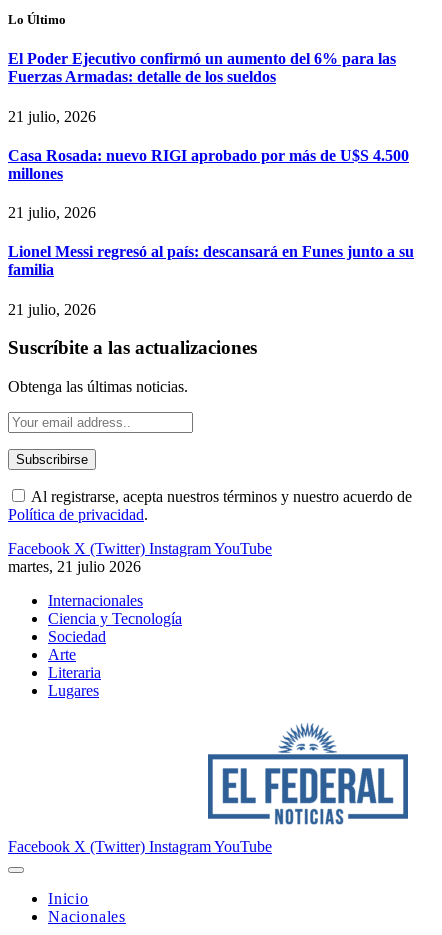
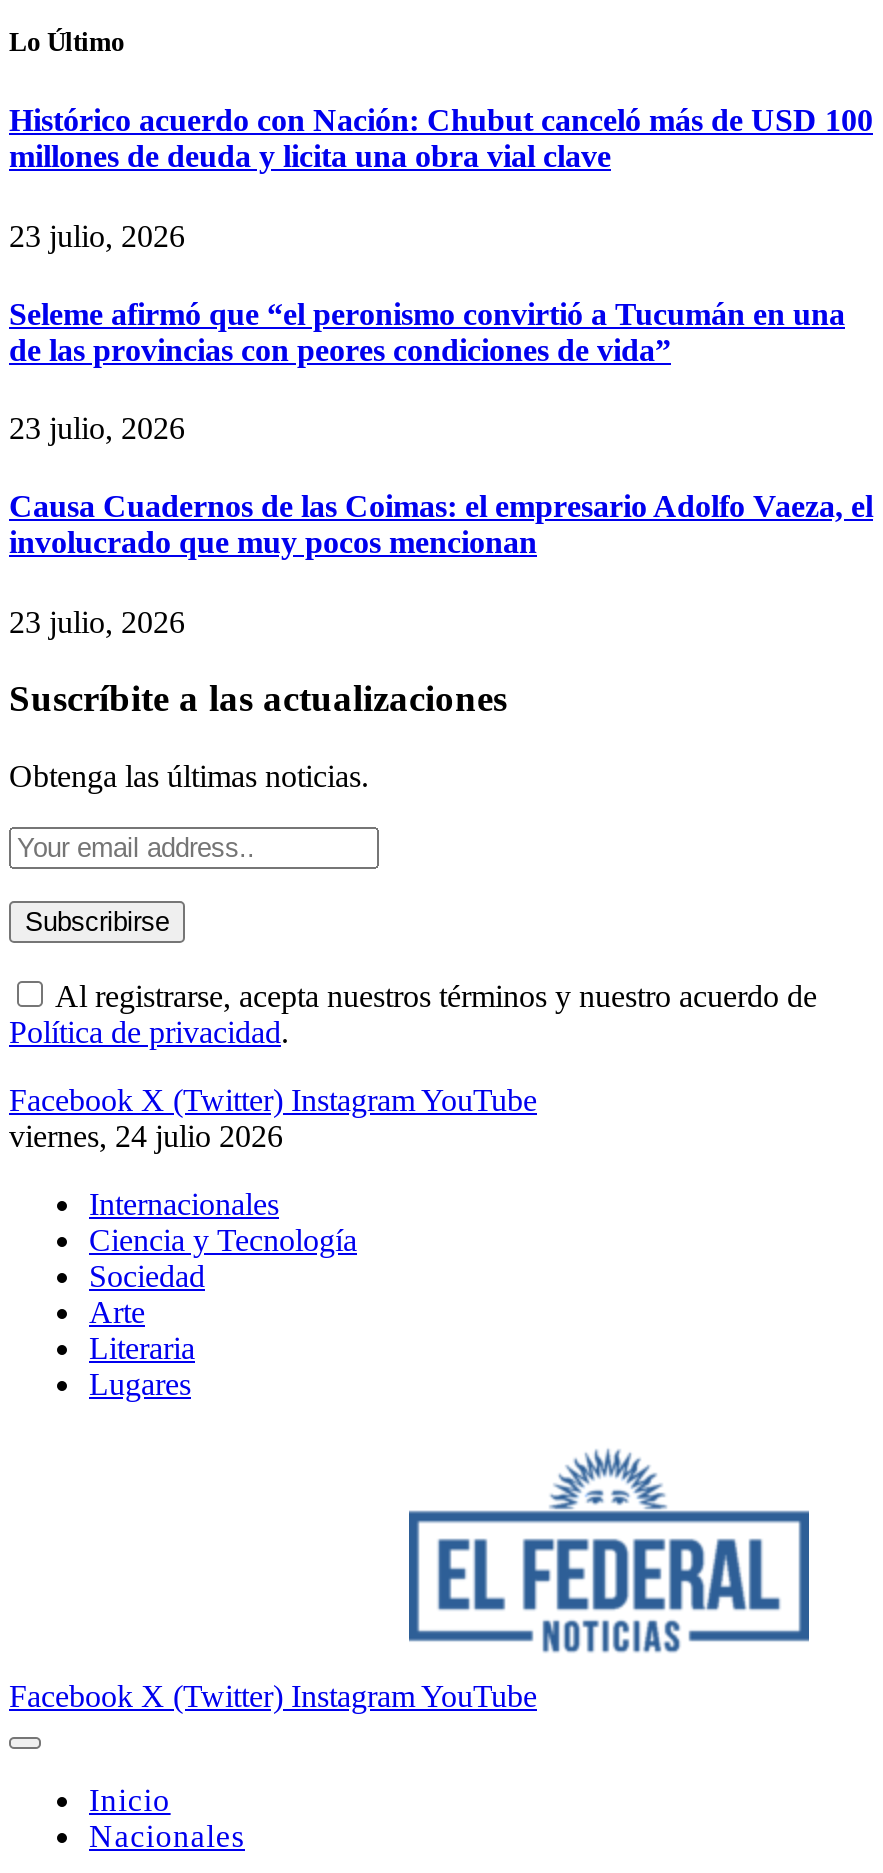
[8,50,396,85] El Poder Ejecutivo confirmó un aumento del 6% para las | Fuerzas Armadas: detalle de los sueldos -> [9,104,873,174] Histórico acuerdo con Nación: Chubut canceló más de USD 100 | millones de deuda y licita una obra vial clave
[8,108,96,125] 21 julio, 2026 -> [9,218,185,252] 23 julio, 2026
[8,147,409,182] Casa Rosada: nuevo RIGI aprobado por más de U$S 4.500 | millones -> [9,297,845,367] Seleme afirmó que “el peronismo convirtió a Tucumán en una | de las provincias con peores condiciones de vida”
[8,204,96,221] 21 julio, 2026 -> [9,411,185,445] 23 julio, 2026
[8,243,414,278] Lionel Messi regresó al país: descansará en Funes junto a su | familia -> [9,490,873,560] Causa Cuadernos de las Coimas: el empresario Adolfo Vaeza, el | involucrado que muy pocos mencionan
[8,301,96,318] 21 julio, 2026 -> [9,604,185,638] 23 julio, 2026
[8,558,141,575] martes, 21 julio 2026 -> [9,1119,283,1153] viernes, 24 julio 2026

